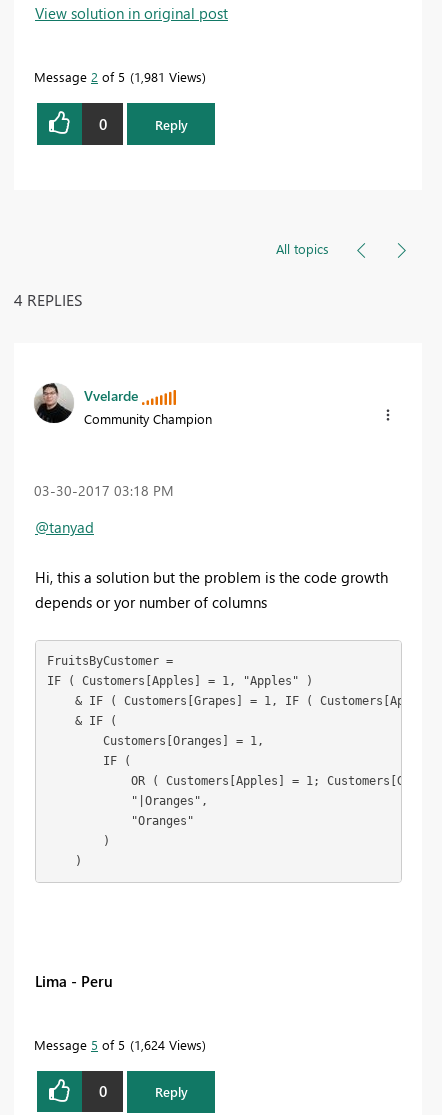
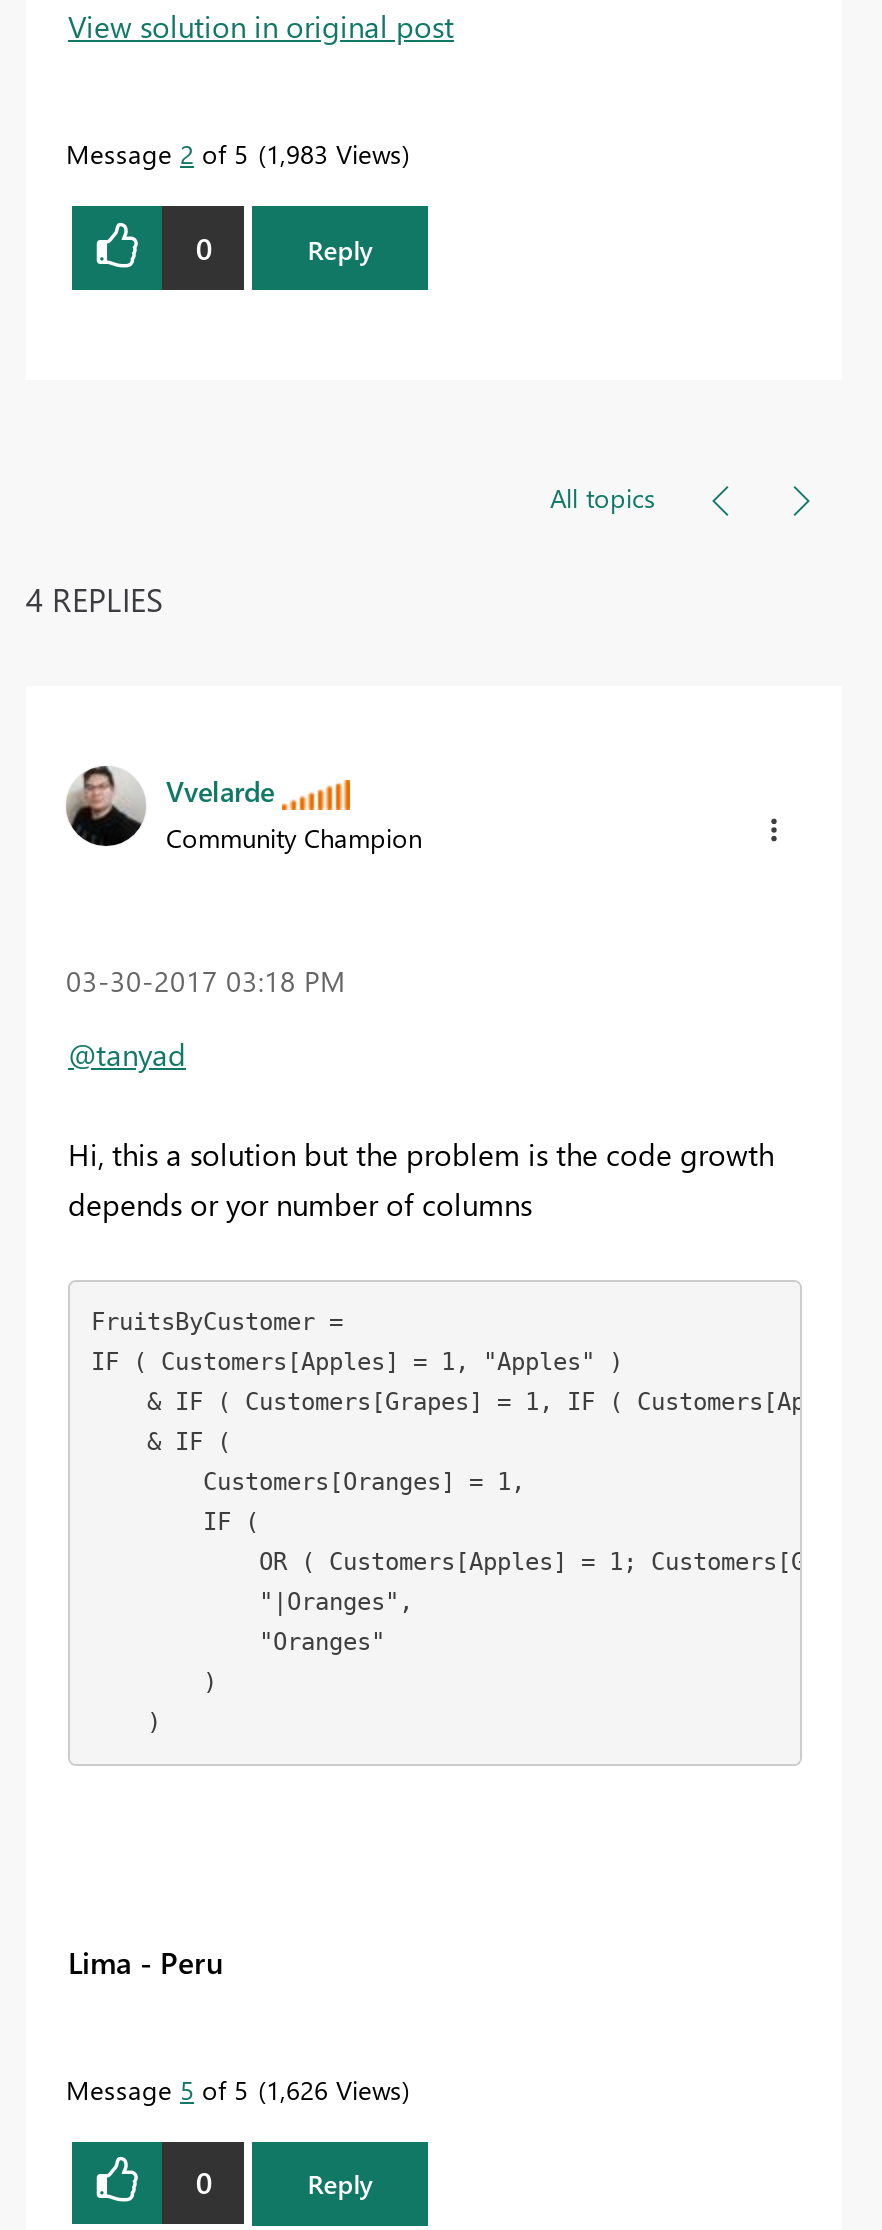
[34,68,202,85] Message 2 of 5 1,981 Views -> [66,136,402,170] Message 2 of 5 1,983 Views
[34,1035,202,1052] Message 5 of 5 1,624 Views -> [66,2071,402,2105] Message 5 of 5 1,626 Views

